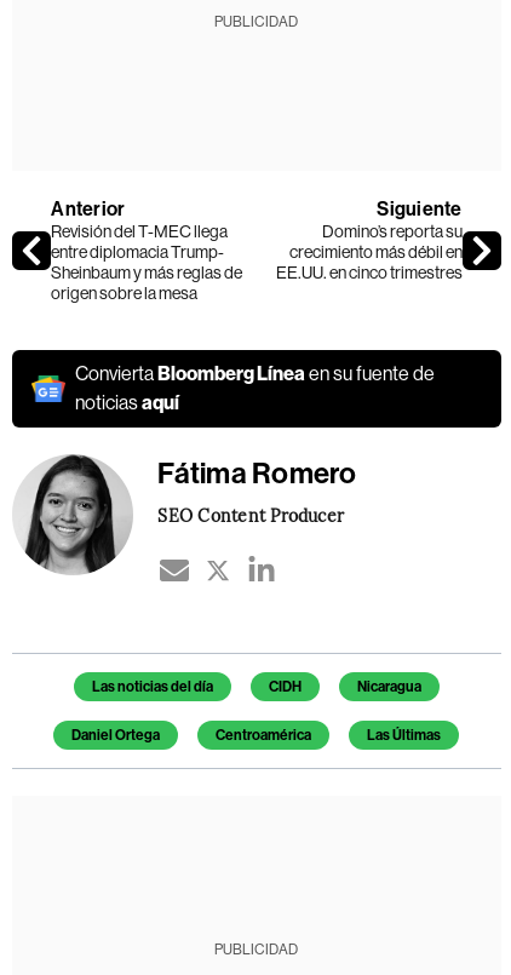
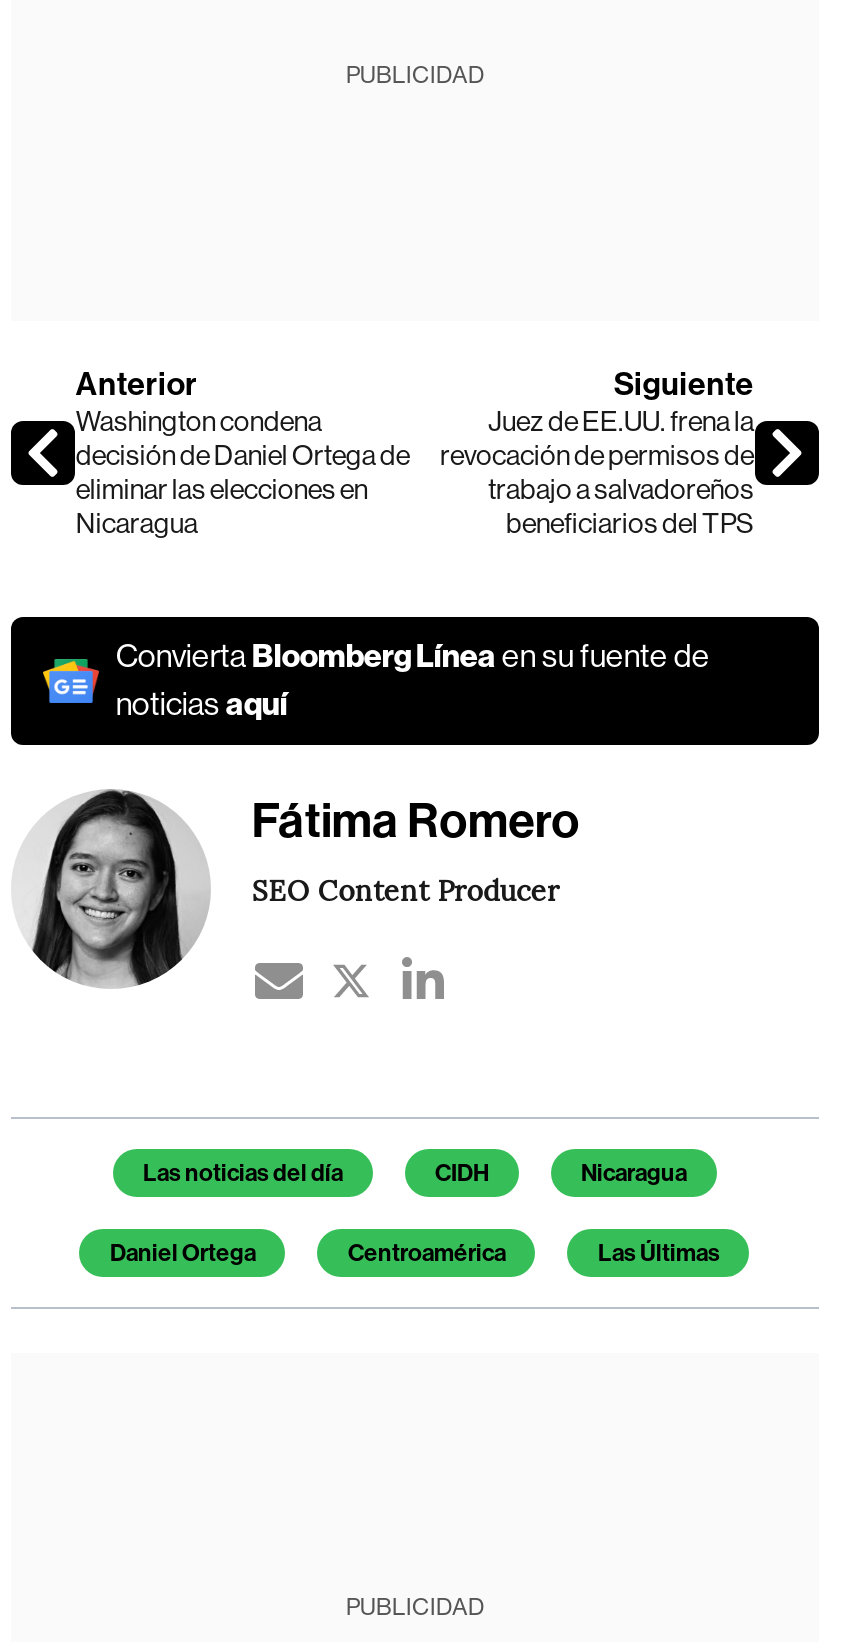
[51,222,243,303] Revisión del T-MEC llega | entre diplomacia Trump- | Sheinbaum y más reglas de | origen sobre la mesa -> [76,405,410,539] Washington condena | decisión de Daniel Ortega de | eliminar las elecciones en | Nicaragua
[275,222,462,282] Domino’s reporta su | crecimiento más débil en | EE.UU. en cinco trimestres -> [440,405,754,539] Juez de EE.UU. frena la | revocación de permisos de | trabajo a salvadoreños | beneficiarios del TPS

